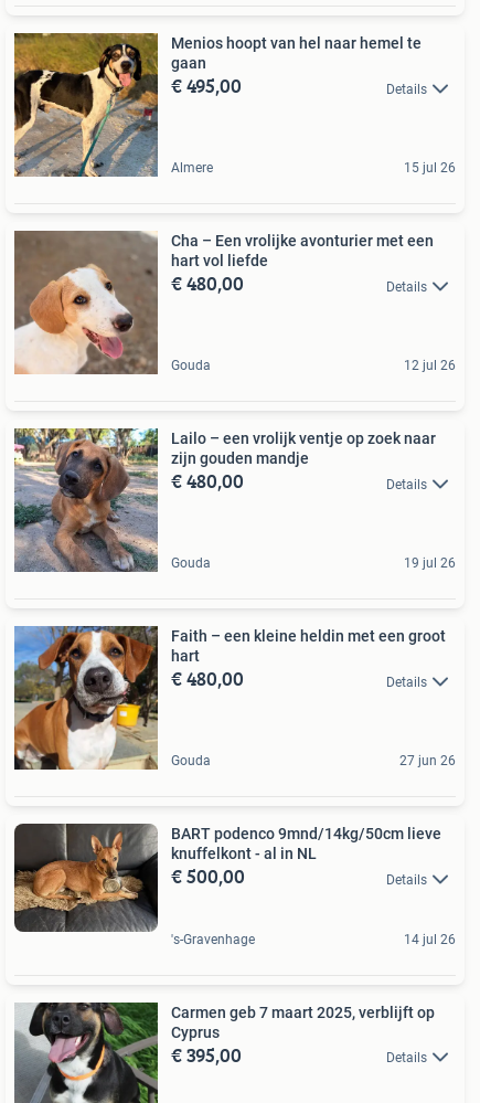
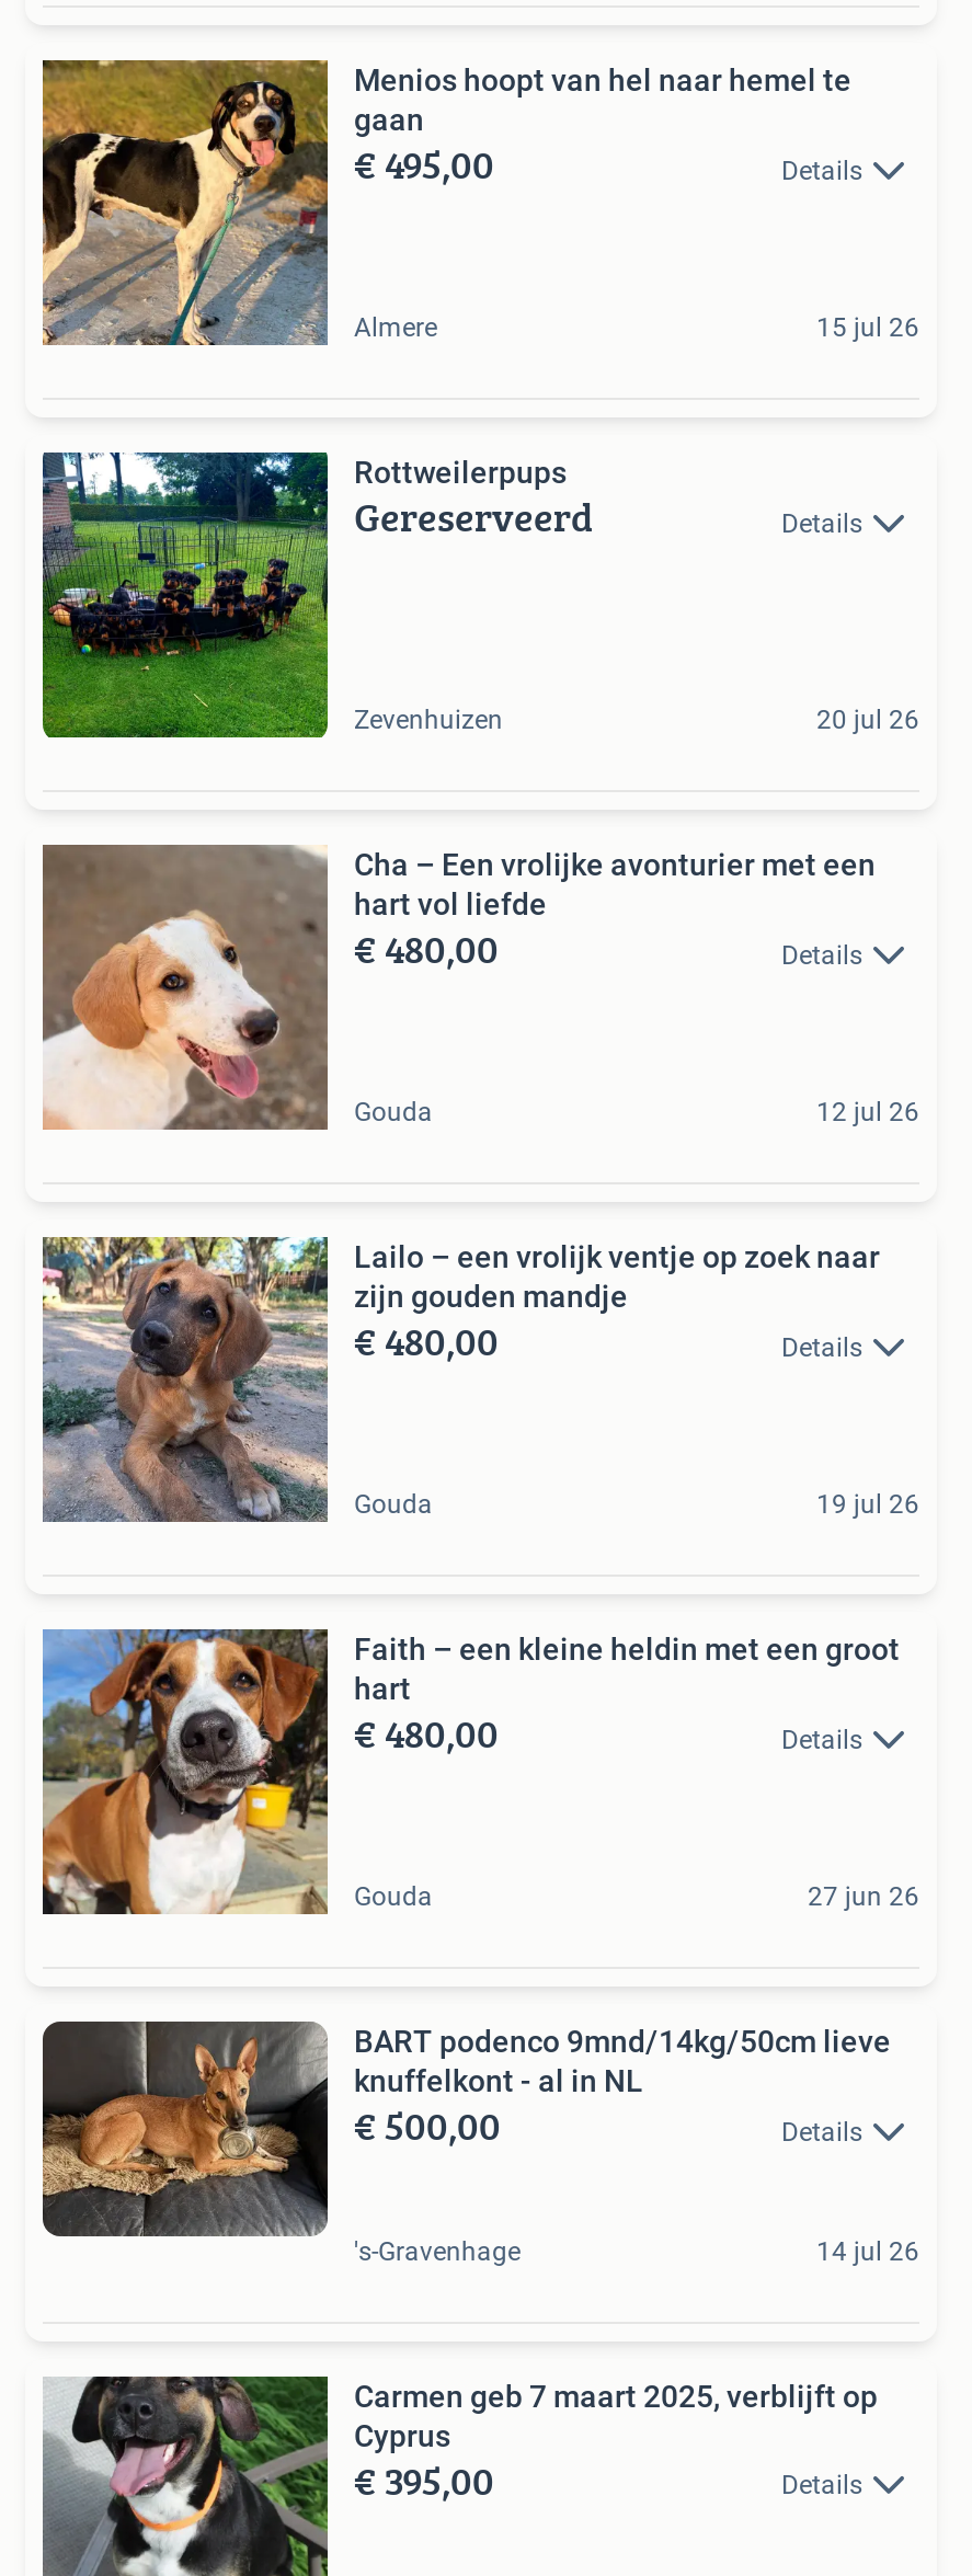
none -> [41,450,862,740] [image] | Rottweilerpups | Gereserveerd | Details
none -> [354,705,919,736] Zevenhuizen | 20 jul 26

